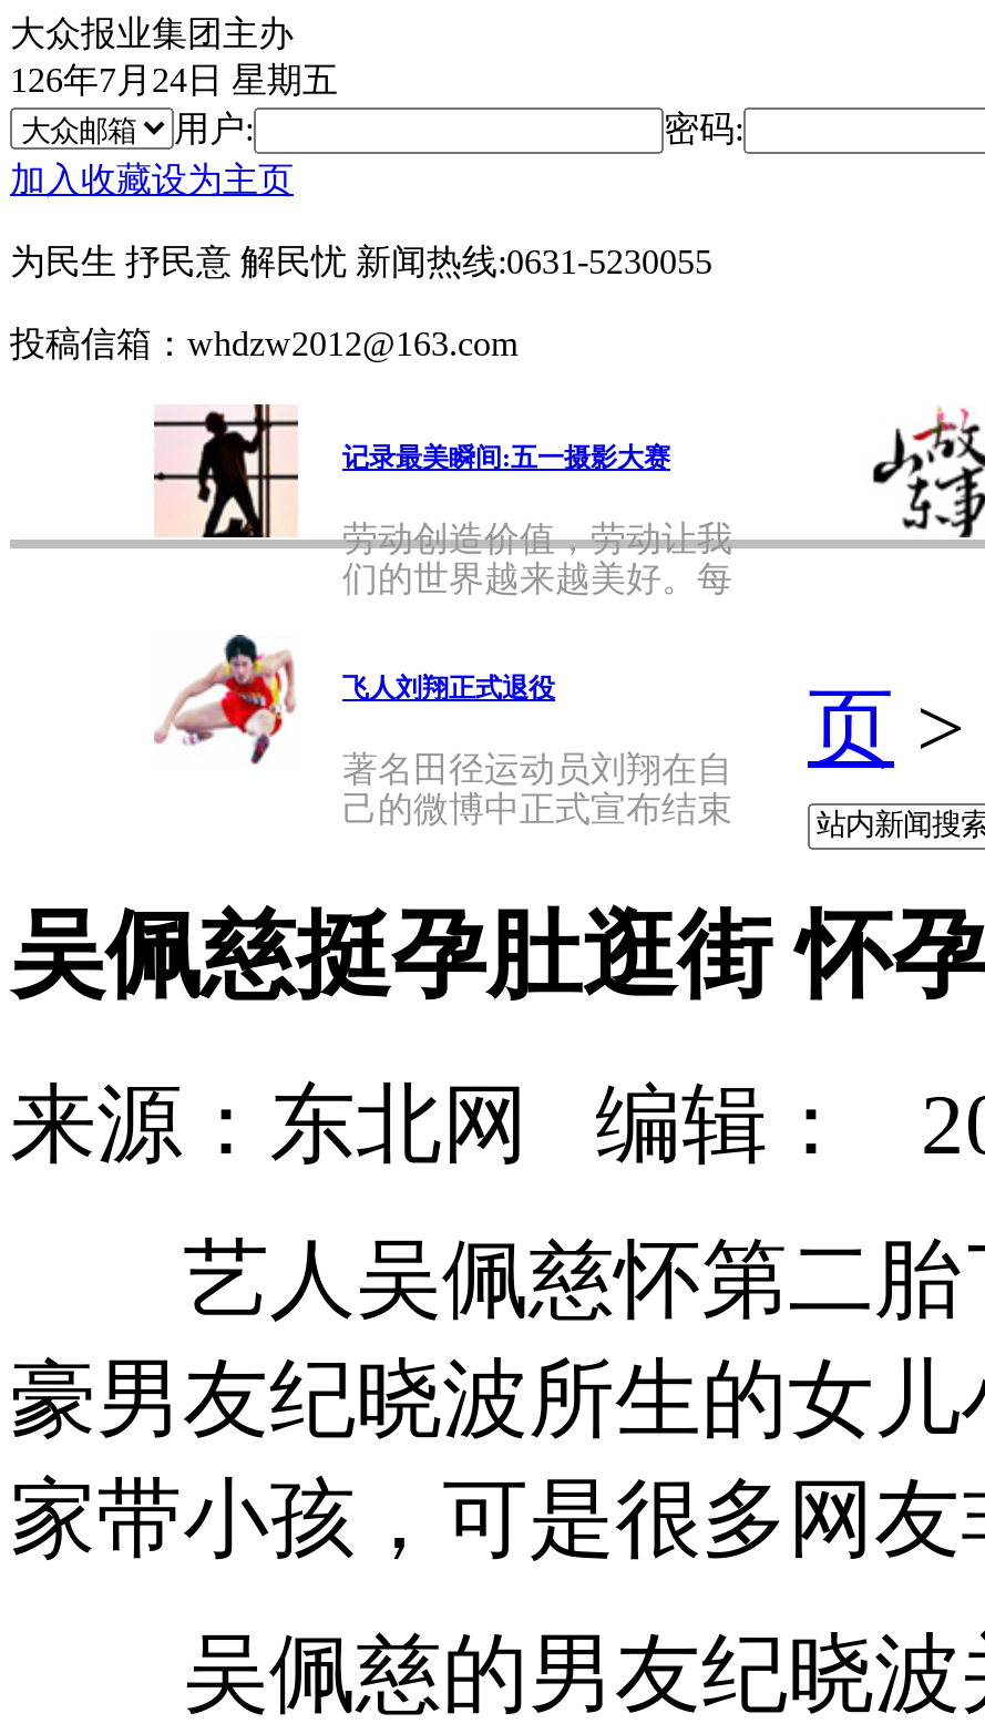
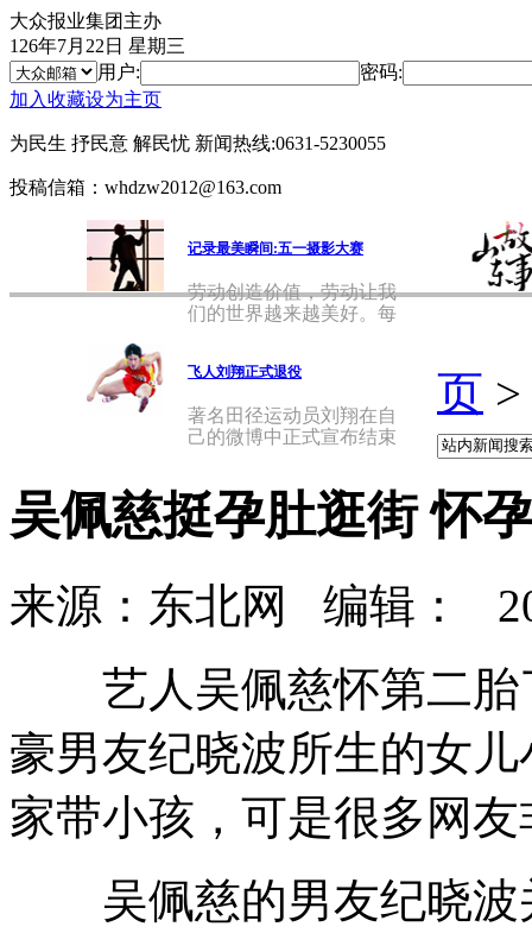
[10,61,338,99] 126年7月24日 星期五 -> [9,36,185,56] 126年7月22日 星期三

